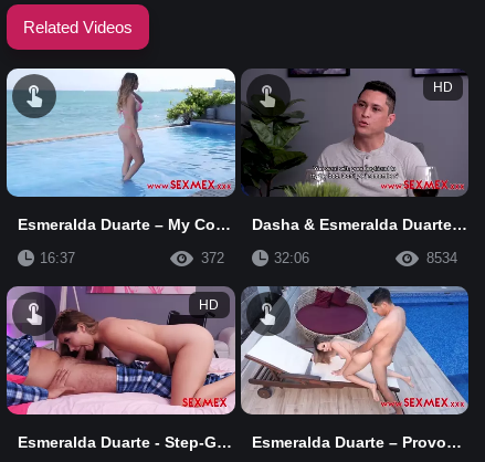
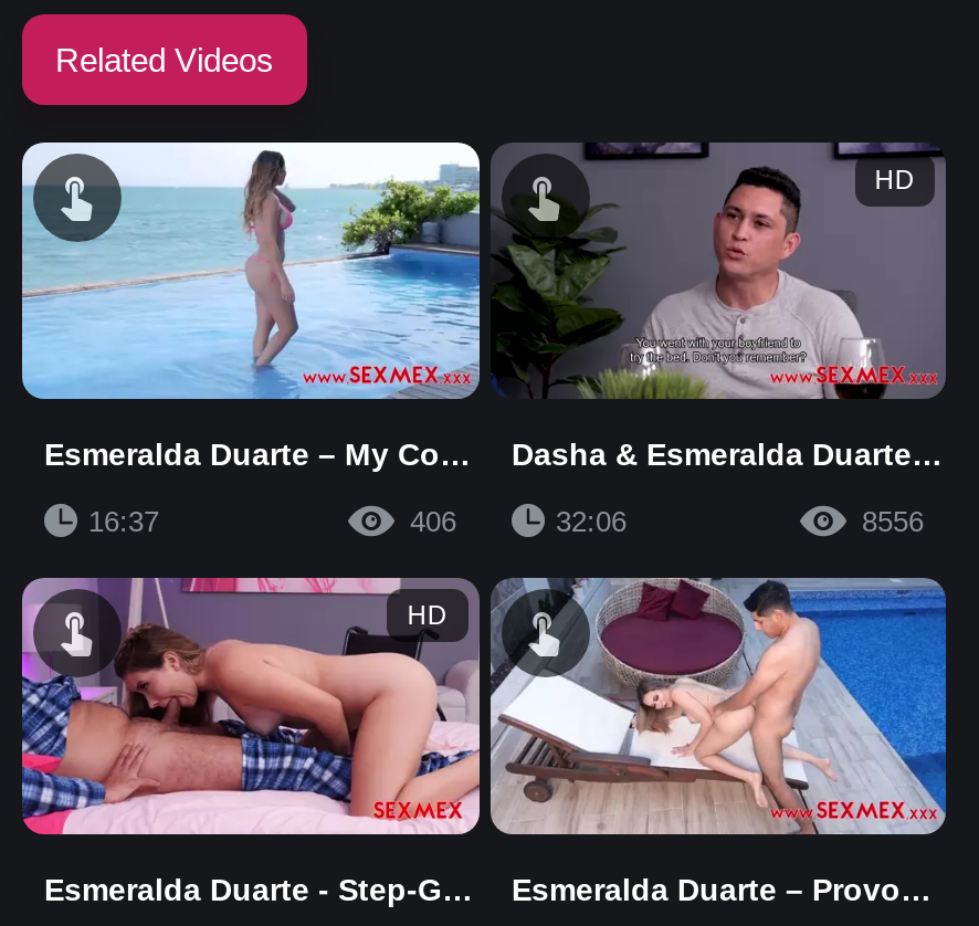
[201,250,224,266] 372 -> [410,505,456,538] 406
[426,250,457,266] 8534 -> [862,505,924,538] 8556

